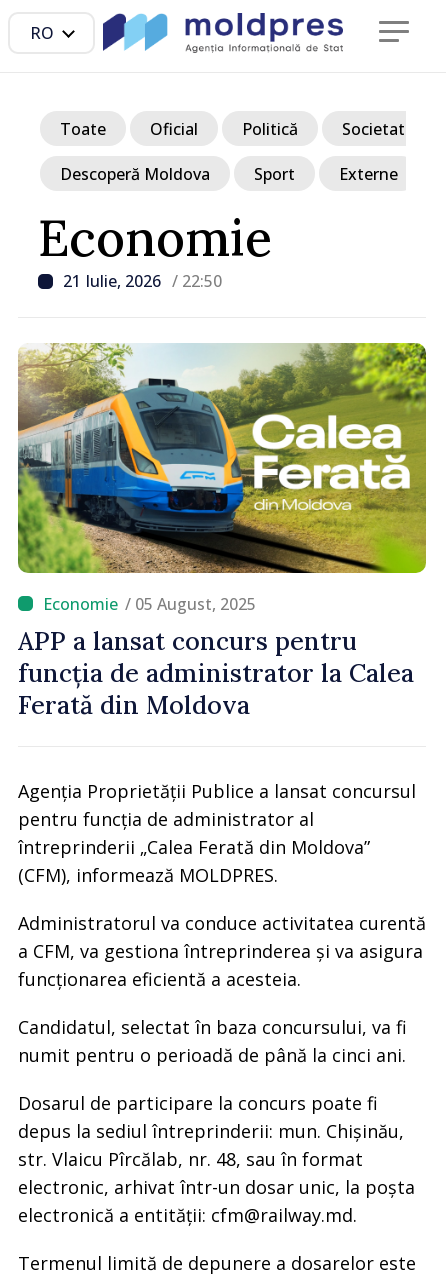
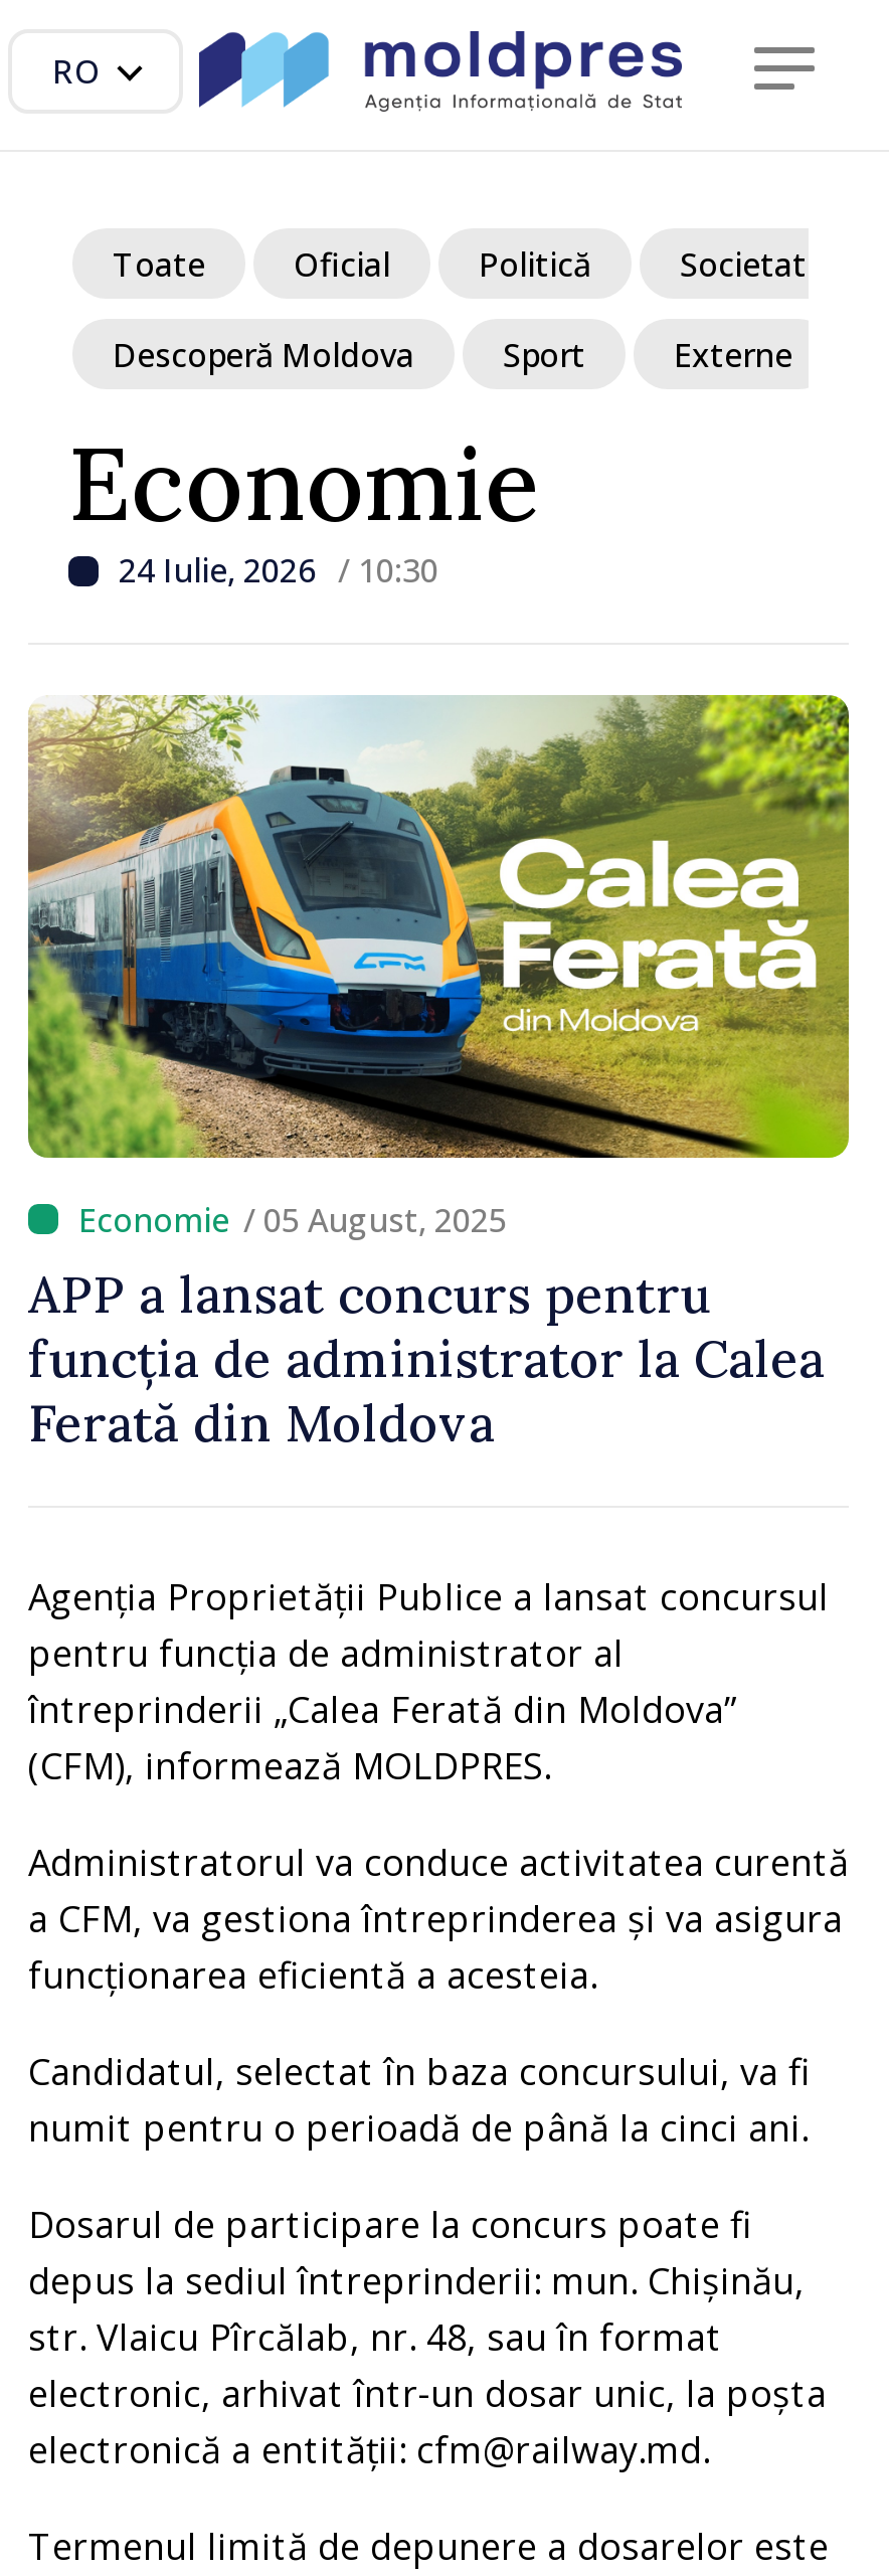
[63,270,222,292] 21 Iulie, 2026 / 22:50 -> [119,548,438,592] 24 Iulie, 2026 / 10:30

